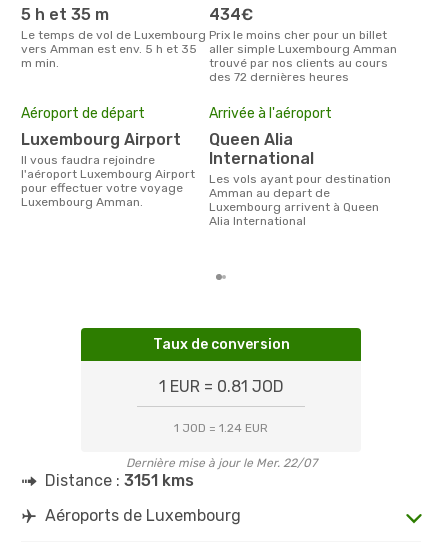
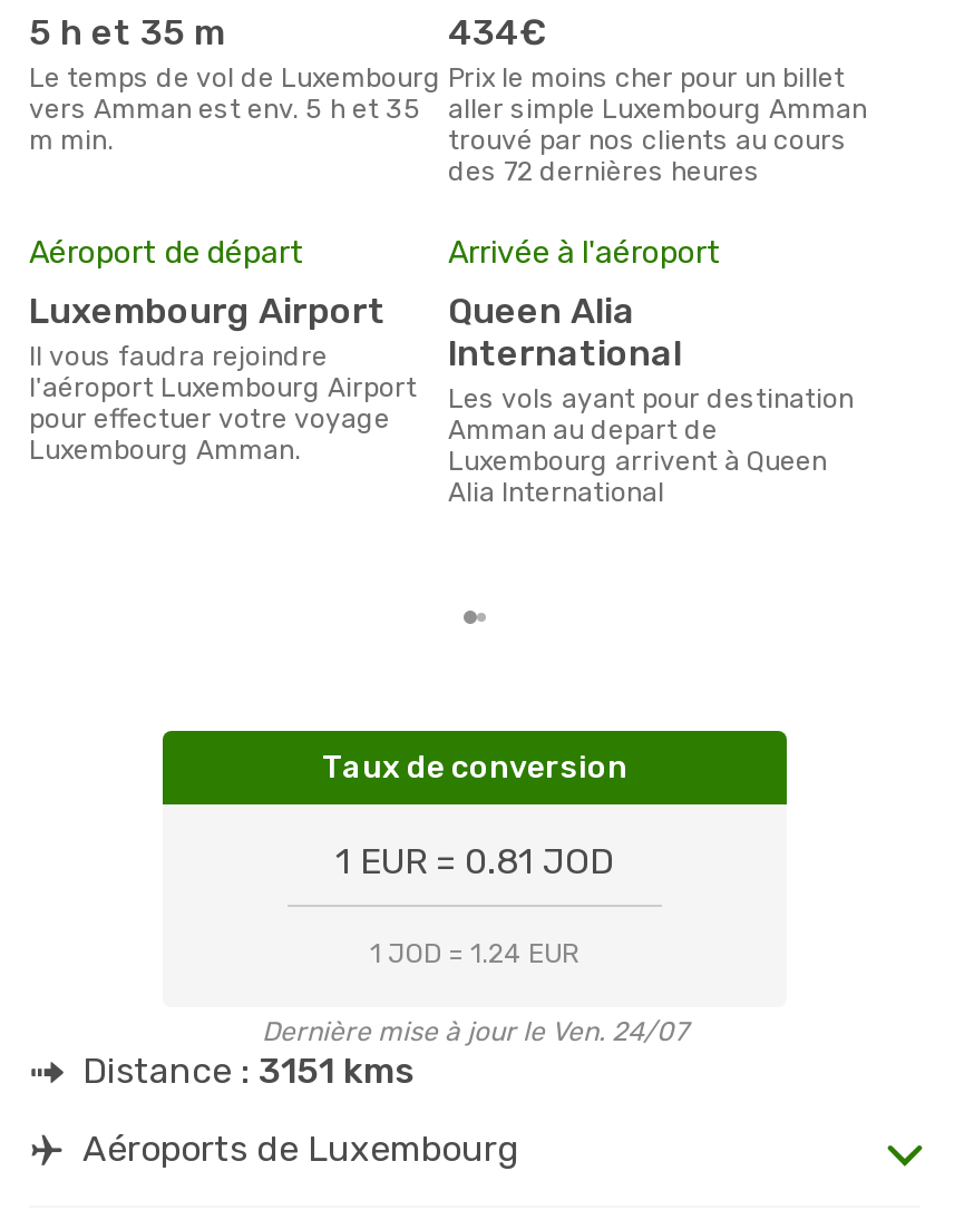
[125,456,316,470] Dernière mise à jour le Mer. 22/07 -> [262,1016,688,1047] Dernière mise à jour le Ven. 24/07

